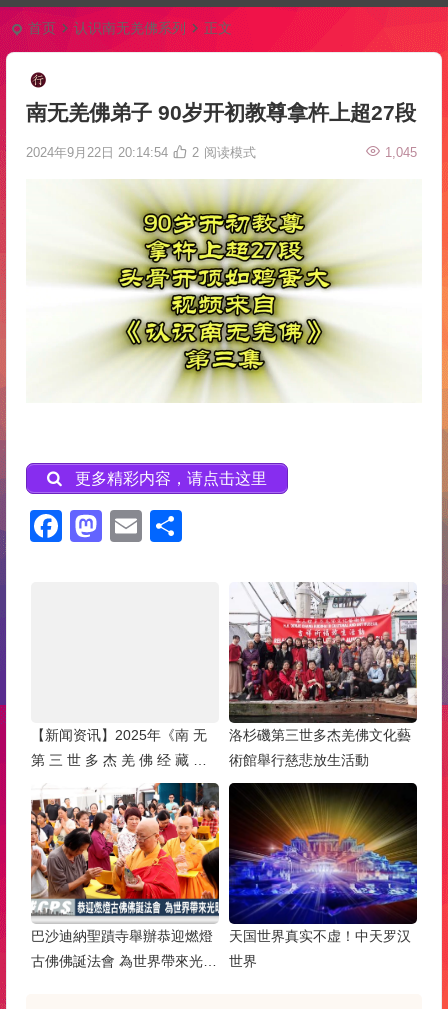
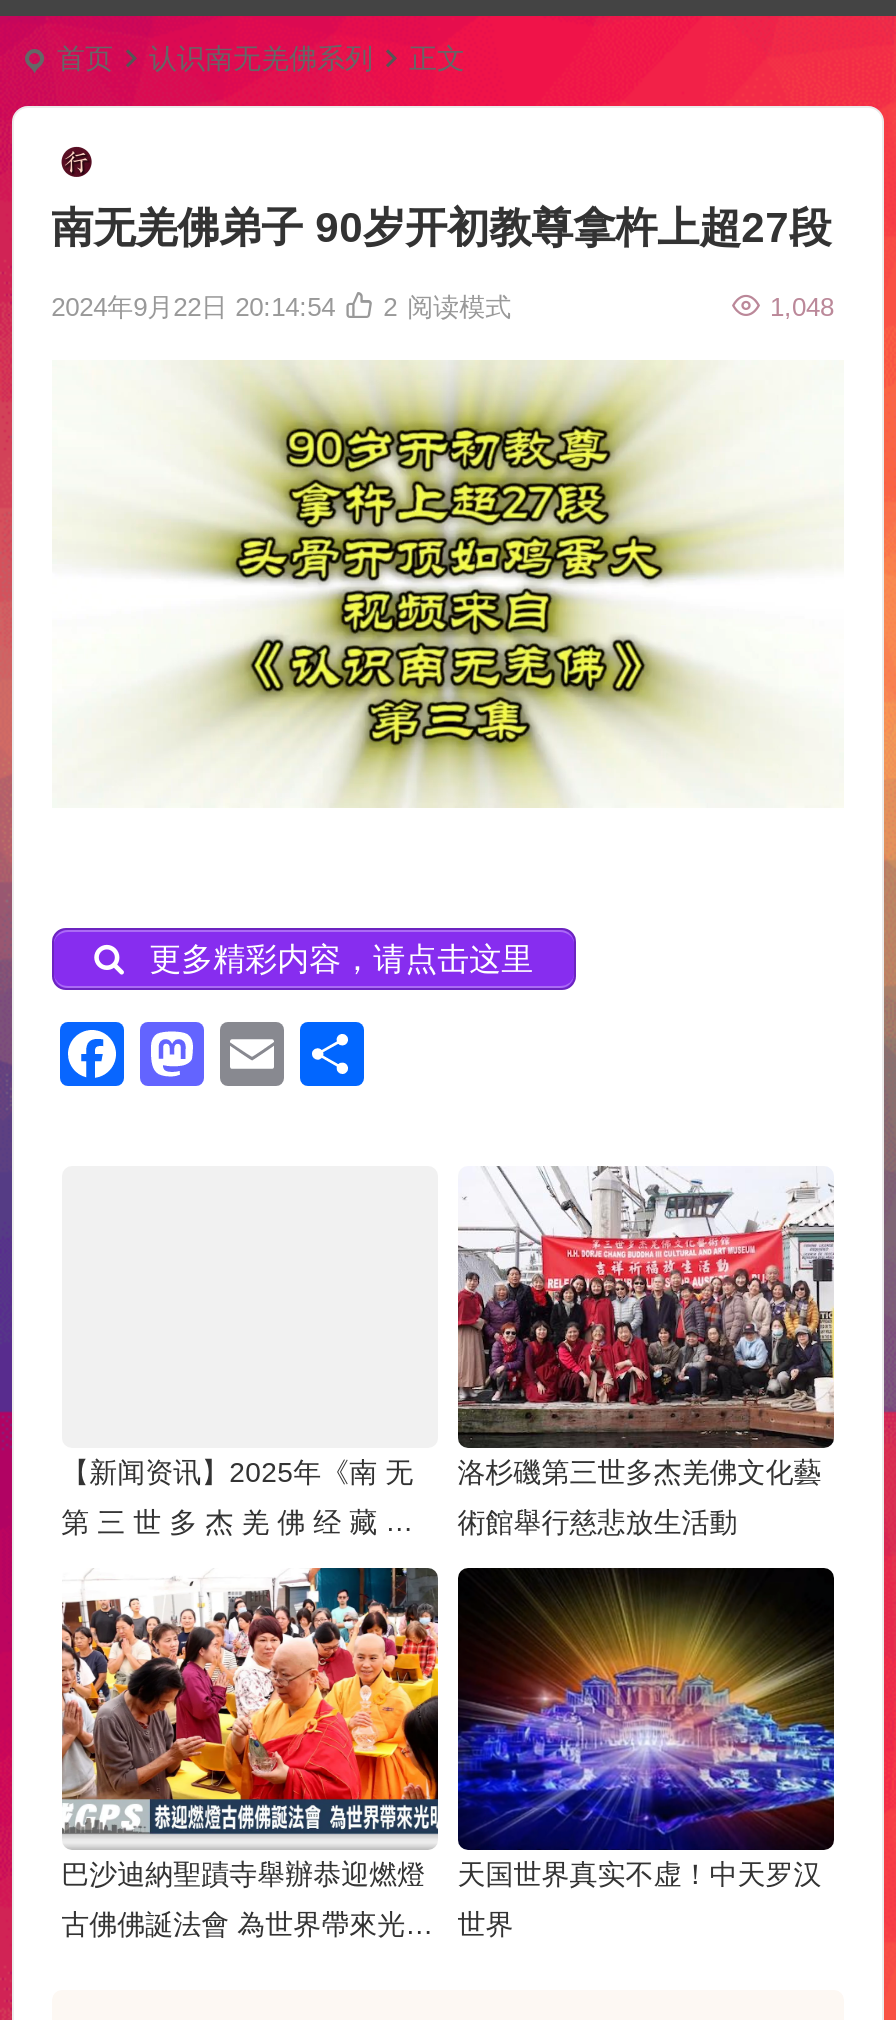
[385,145,417,160] 1,045 -> [770,292,834,322] 1,048

